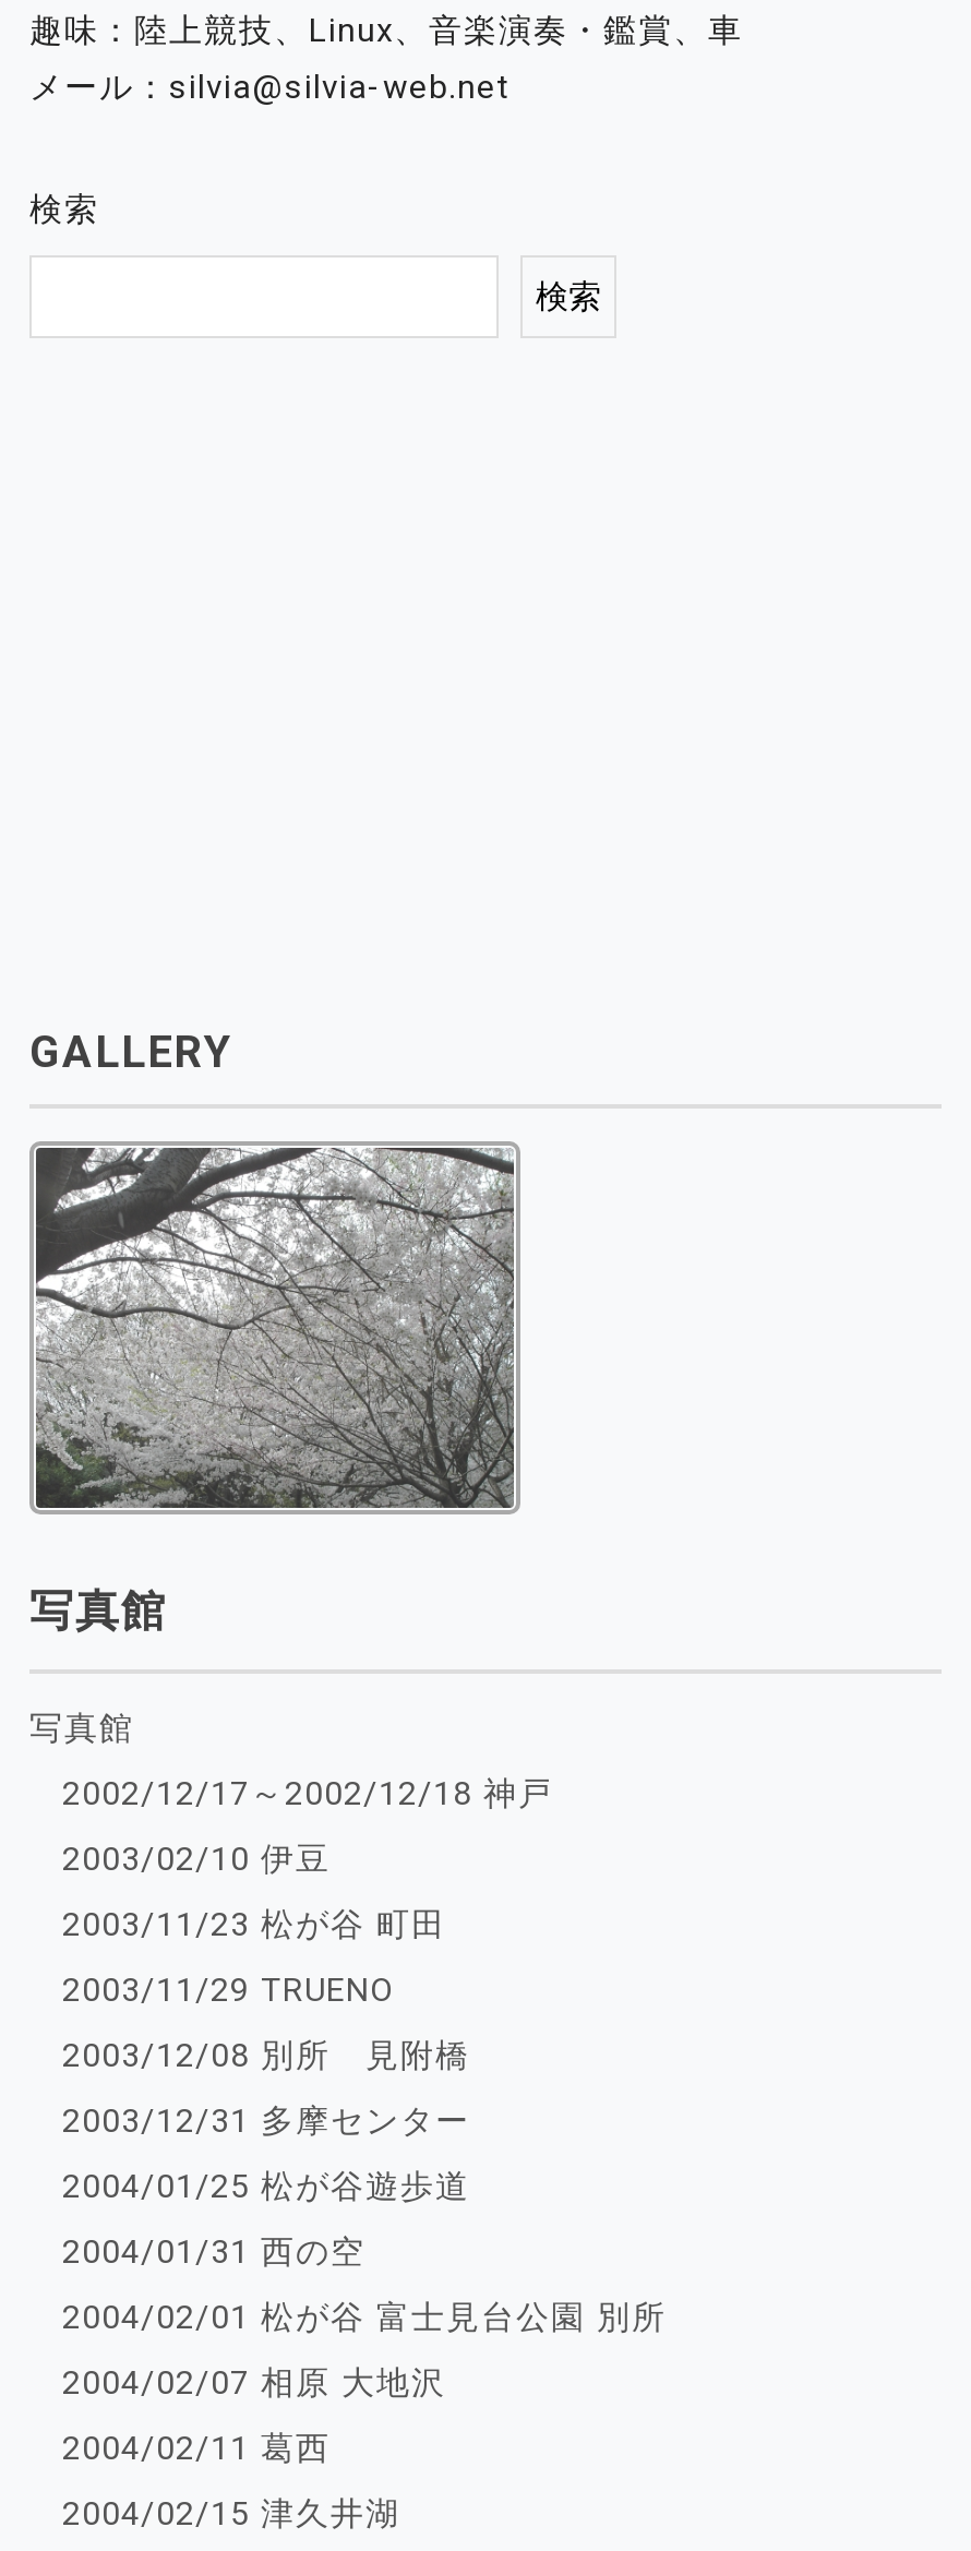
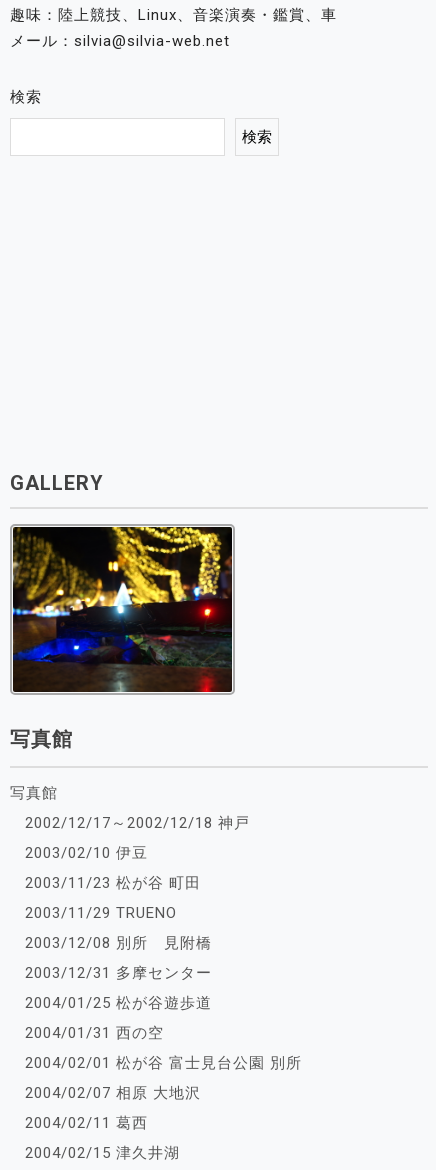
[34,1146,516,1510] [image] -> [12,526,233,693] [image]

